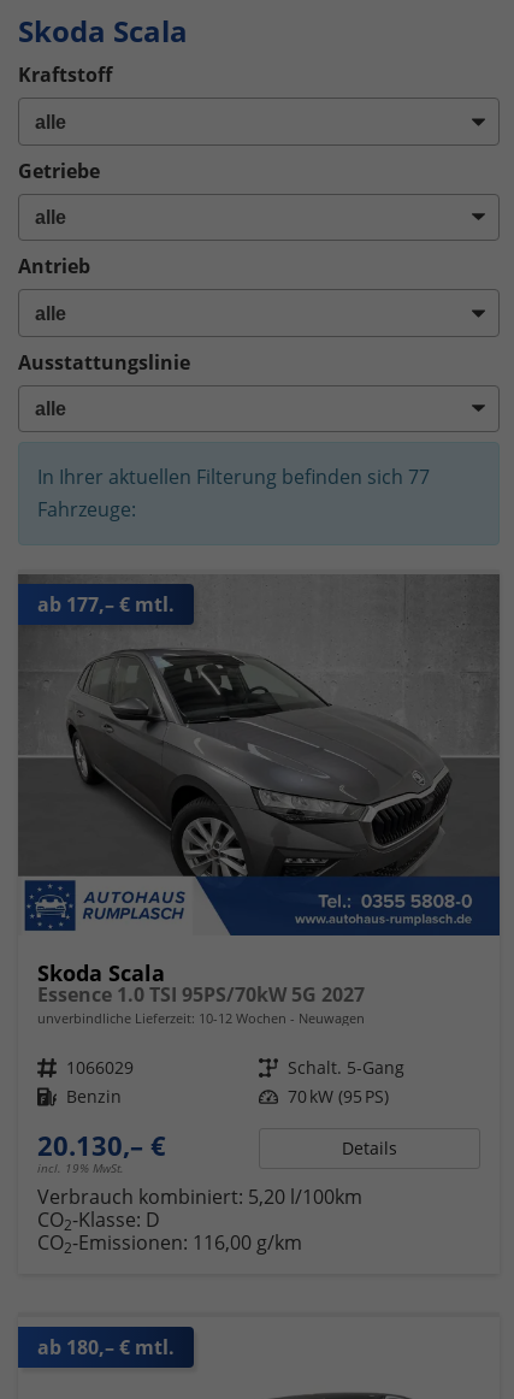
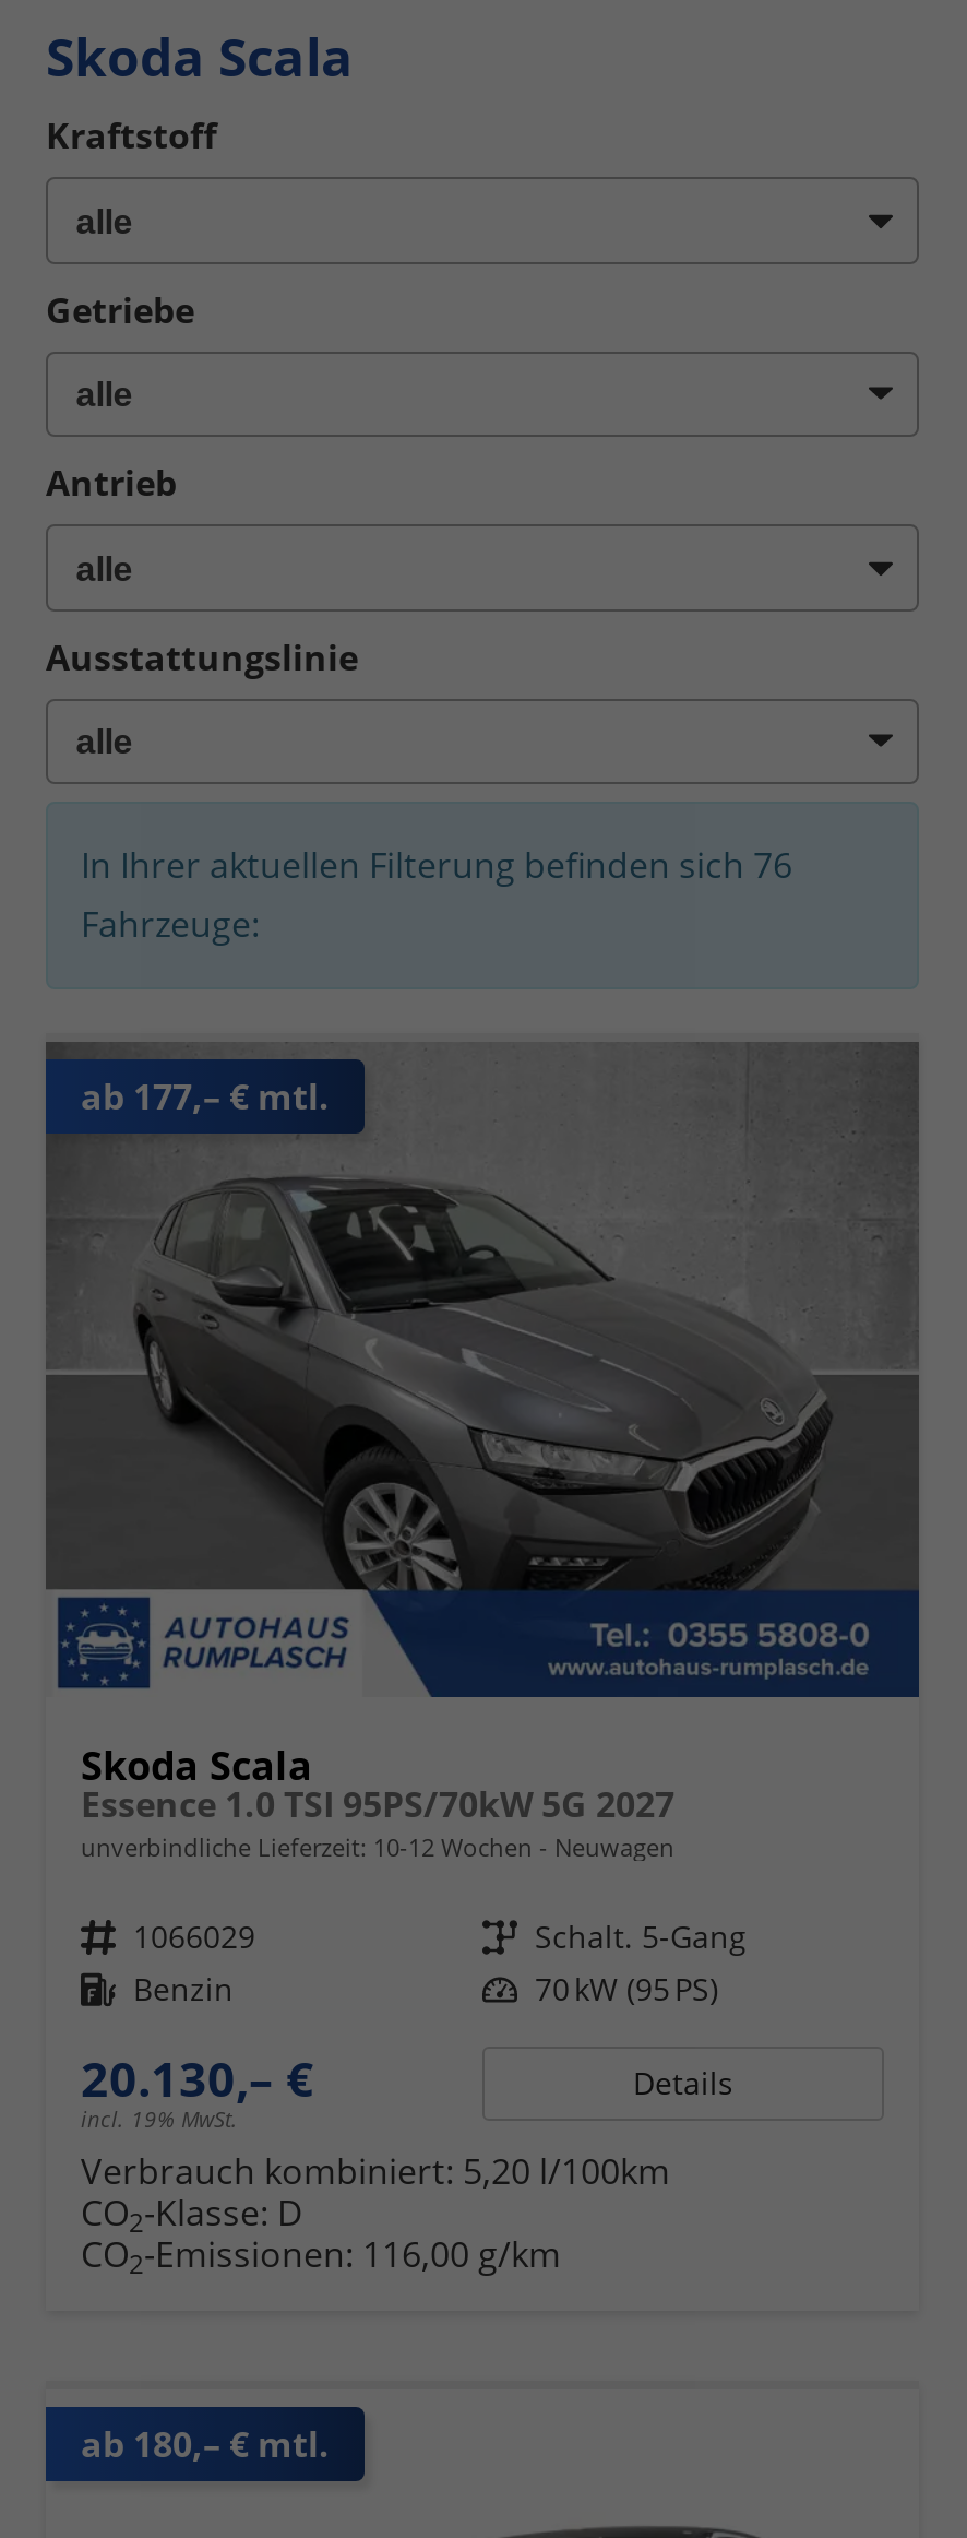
[37,464,430,490] In Ihrer aktuellen Filterung befinden sich 77 -> [81,842,792,890] In Ihrer aktuellen Filterung befinden sich 76

